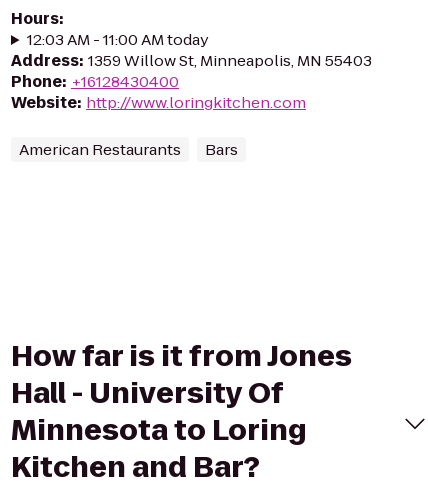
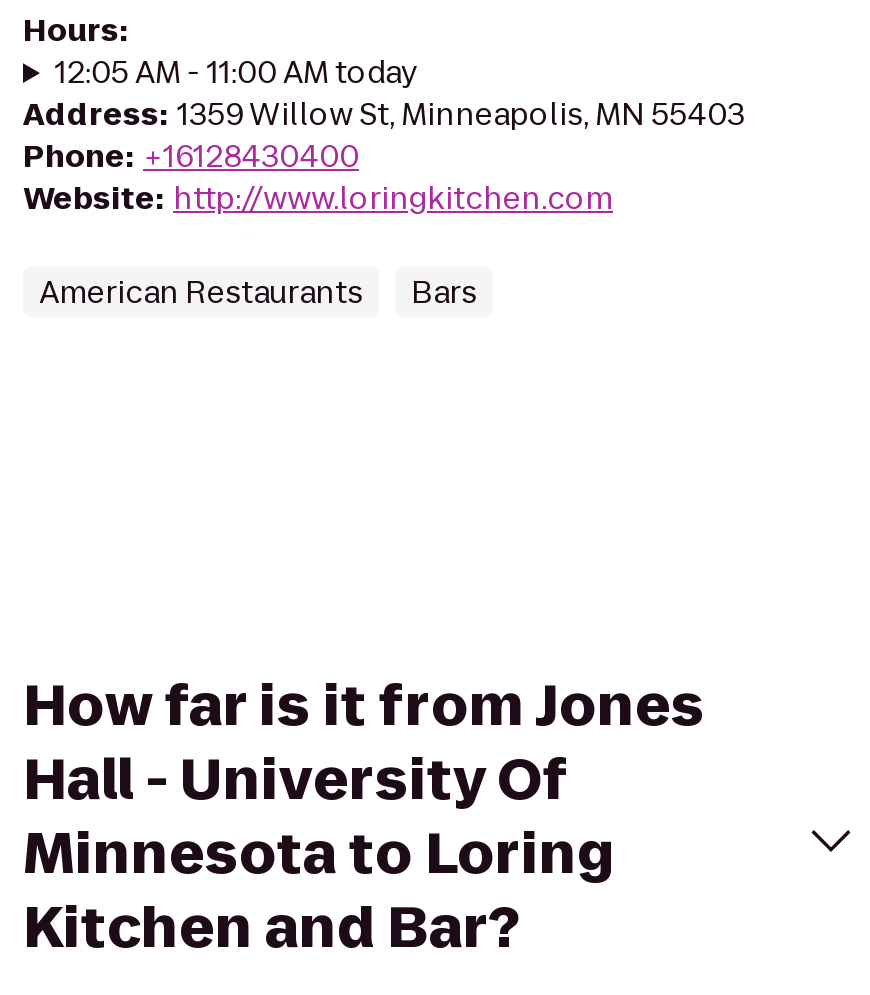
[27,29,209,50] 12:03 AM - 11:00 AM today -> [55,51,419,93] 12:05 AM - 11:00 AM today

